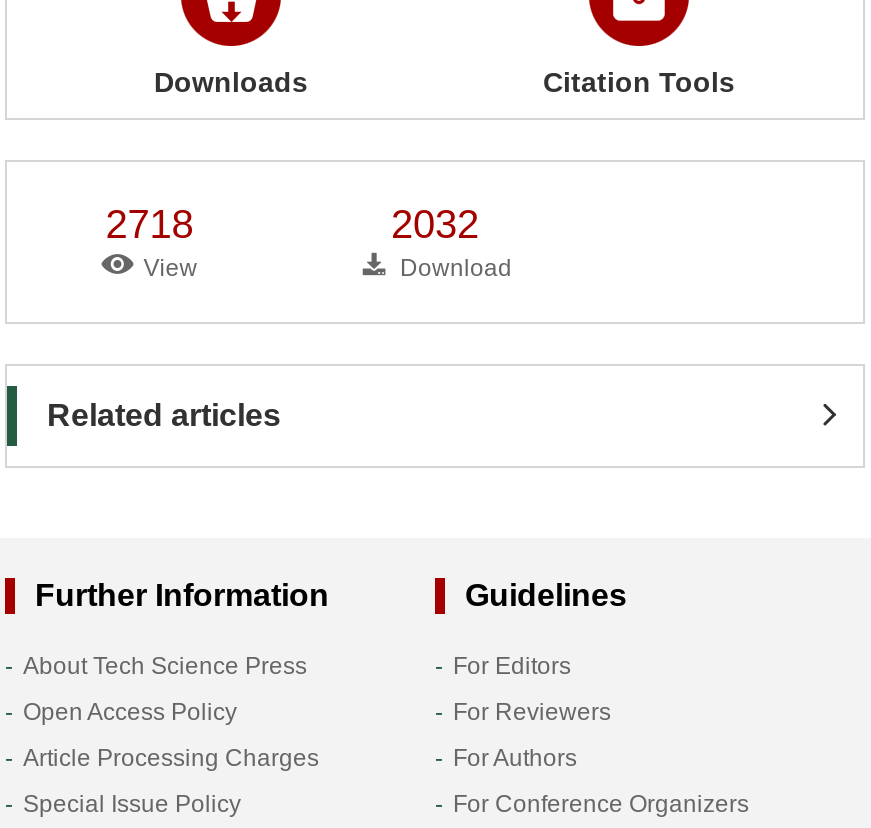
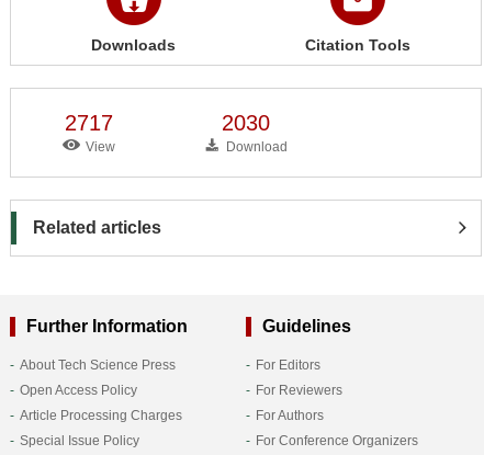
[106,201,194,245] 2718 -> [65,110,113,134] 2717
[391,201,479,245] 2032 -> [222,110,270,134] 2030

